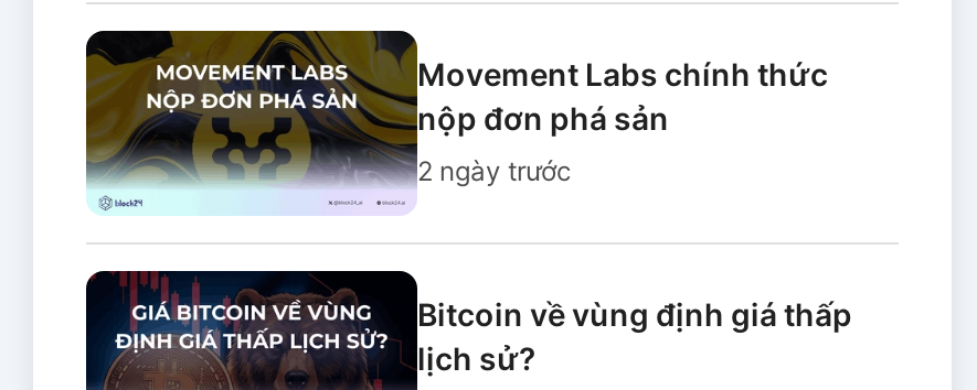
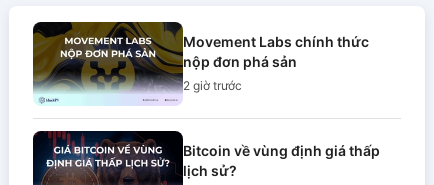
[417,154,572,187] 2 ngày trước -> [183,78,242,93] 2 giờ trước

